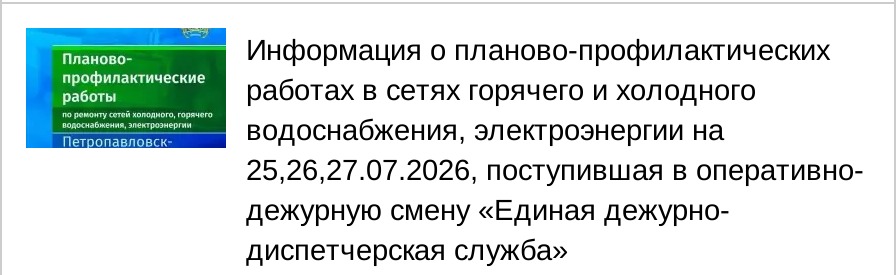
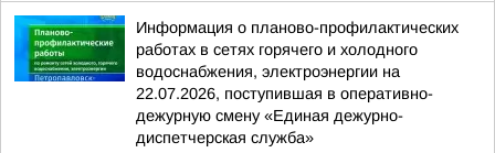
[246,154,864,186] 25,26,27.07.2026, поступившая в оперативно- -> [136,85,433,102] 22.07.2026, поступившая в оперативно-

